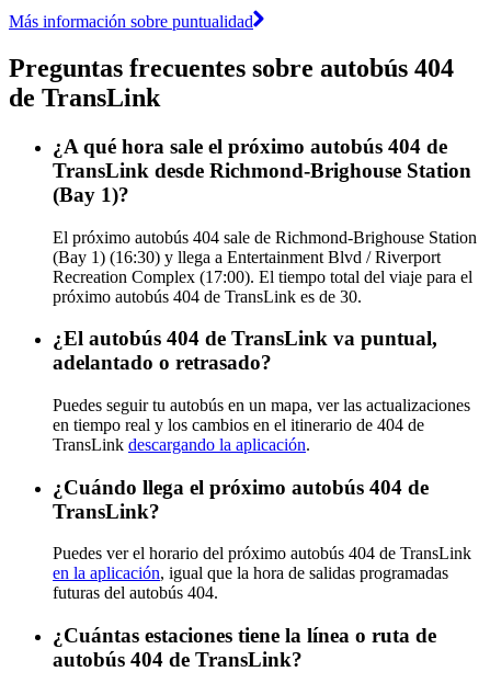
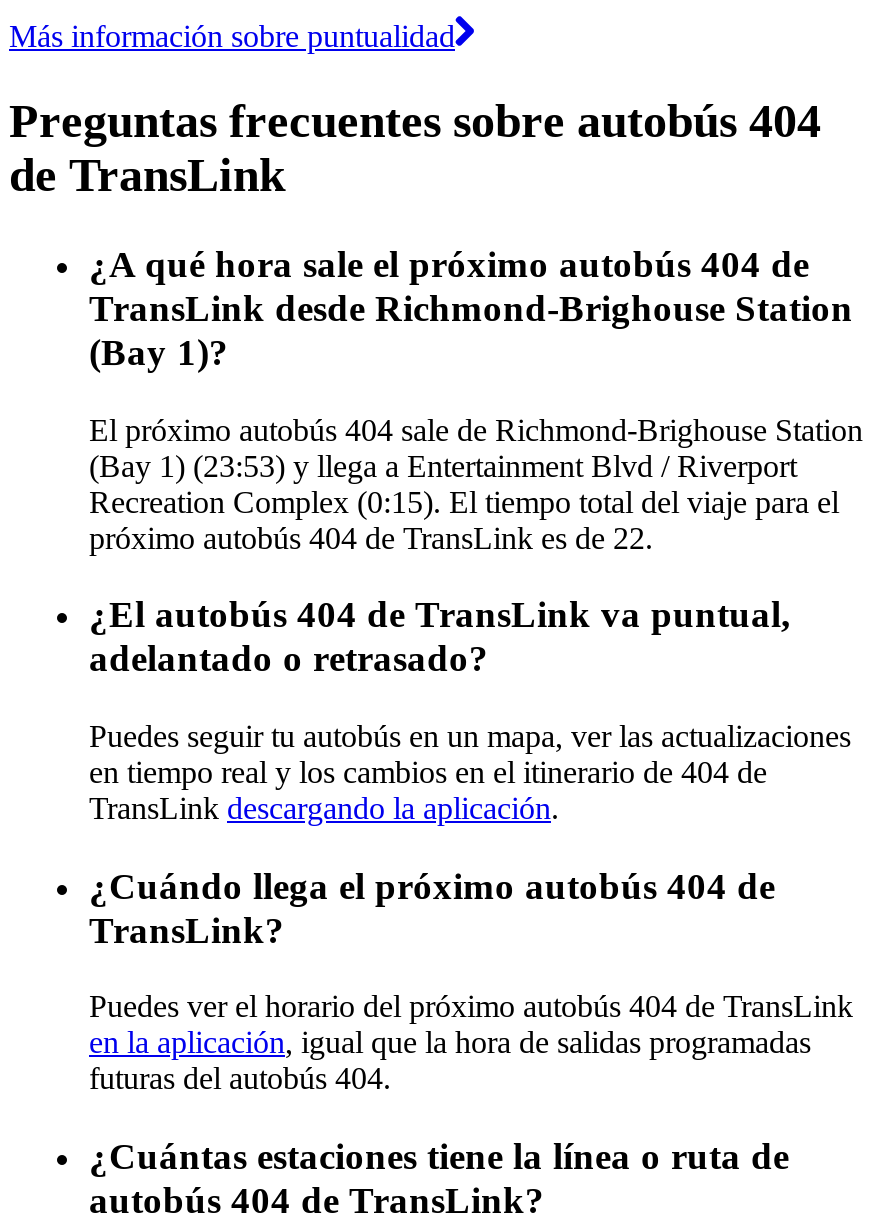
[53,247,441,266] (Bay 1) (16:30) y llega a Entertainment Blvd / Riverport -> [89,448,797,482] (Bay 1) (23:53) y llega a Entertainment Blvd / Riverport
[53,267,472,286] Recreation Complex (17:00). El tiempo total del viaje para el -> [89,484,839,518] Recreation Complex (0:15). El tiempo total del viaje para el
[53,287,362,305] próximo autobús 404 de TransLink es de 30. -> [89,520,653,554] próximo autobús 404 de TransLink es de 22.

